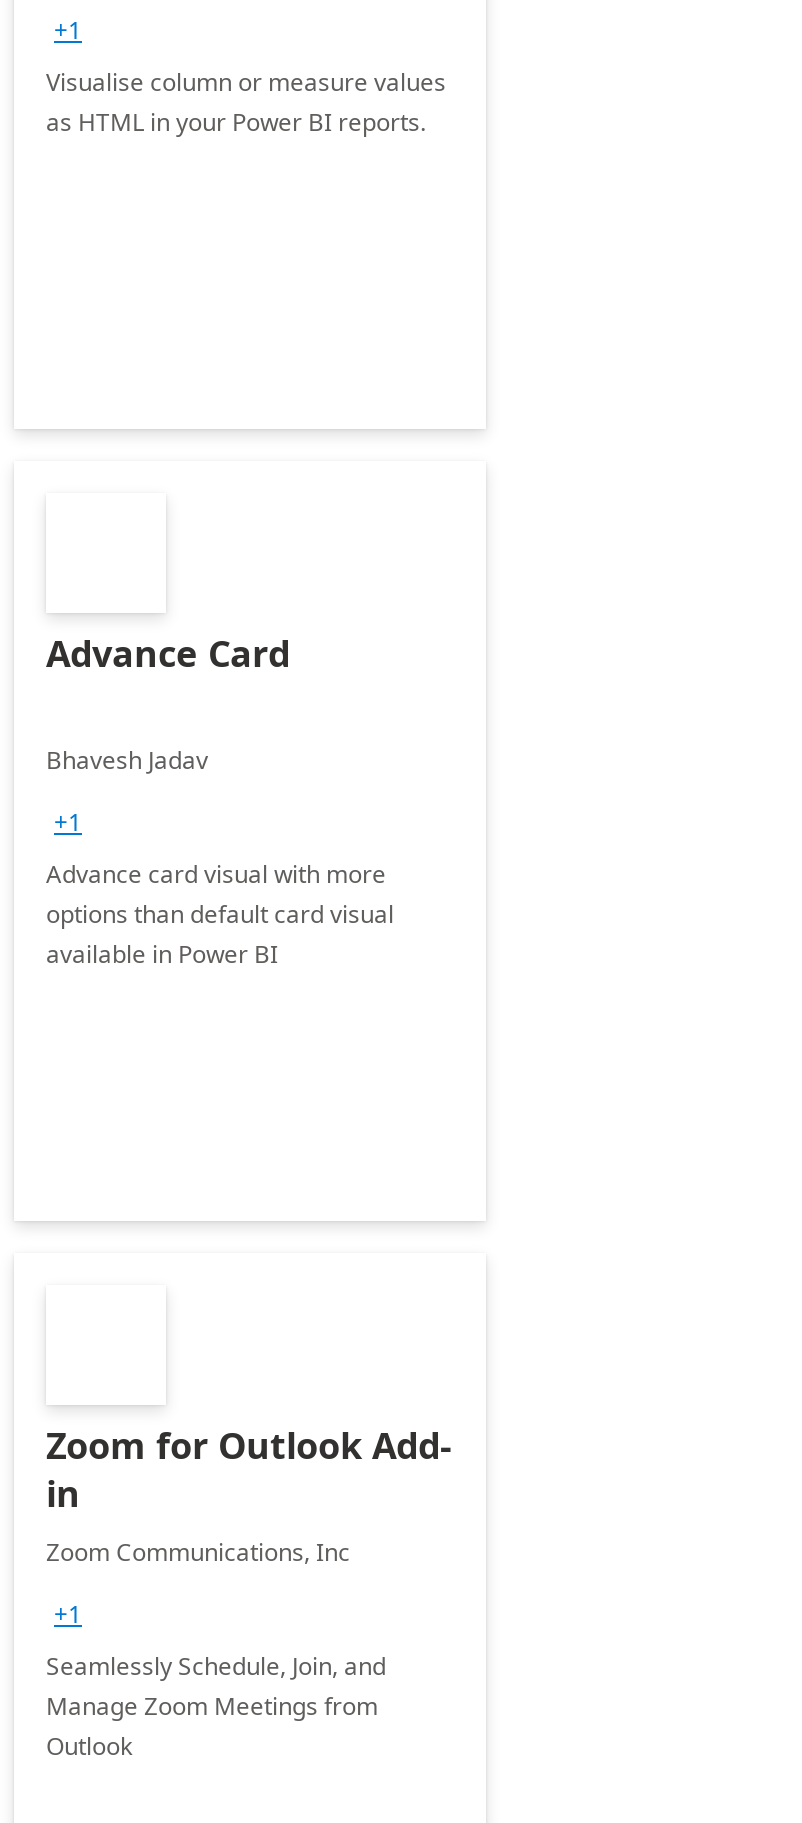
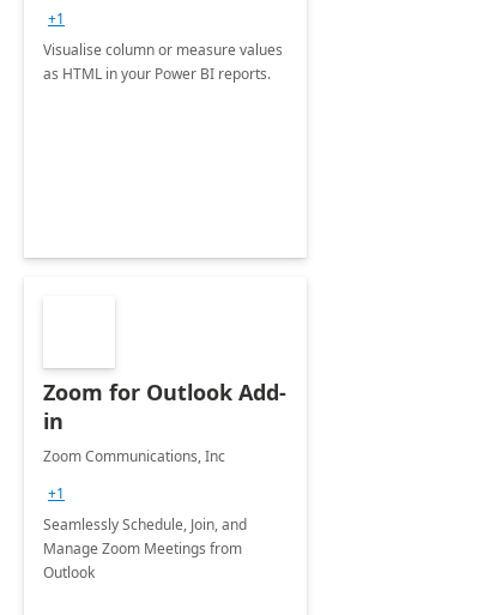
[46,629,394,971] Advance Card | Bhavesh Jadav | +1 | Advance card visual with more | options than default card visual | available in Power BI -> none

